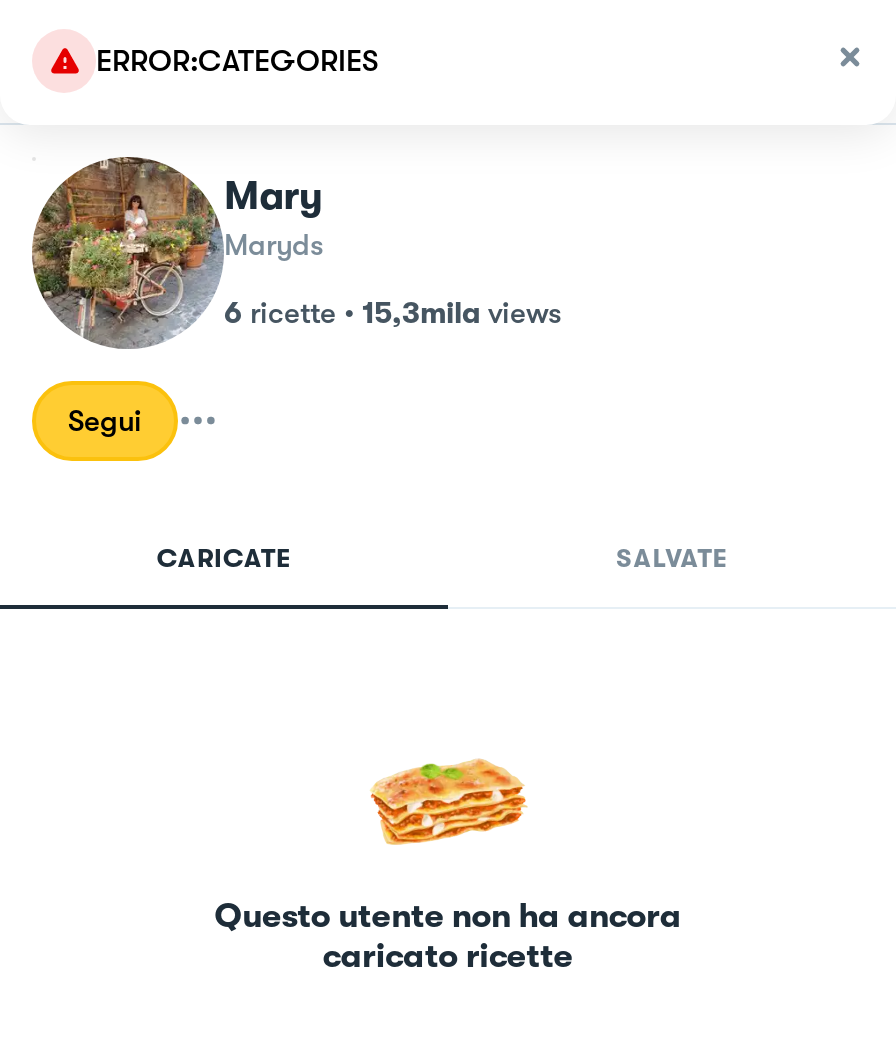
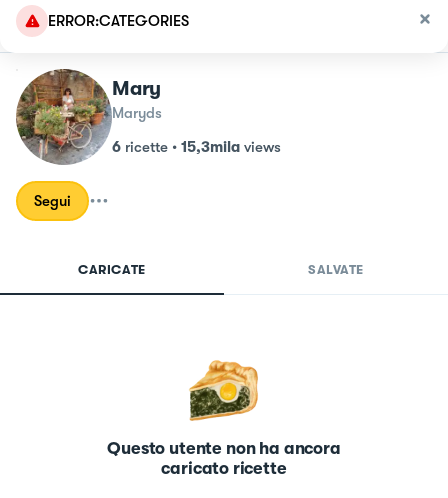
[370,739,528,861] [image] -> [186,359,263,422] [image]

